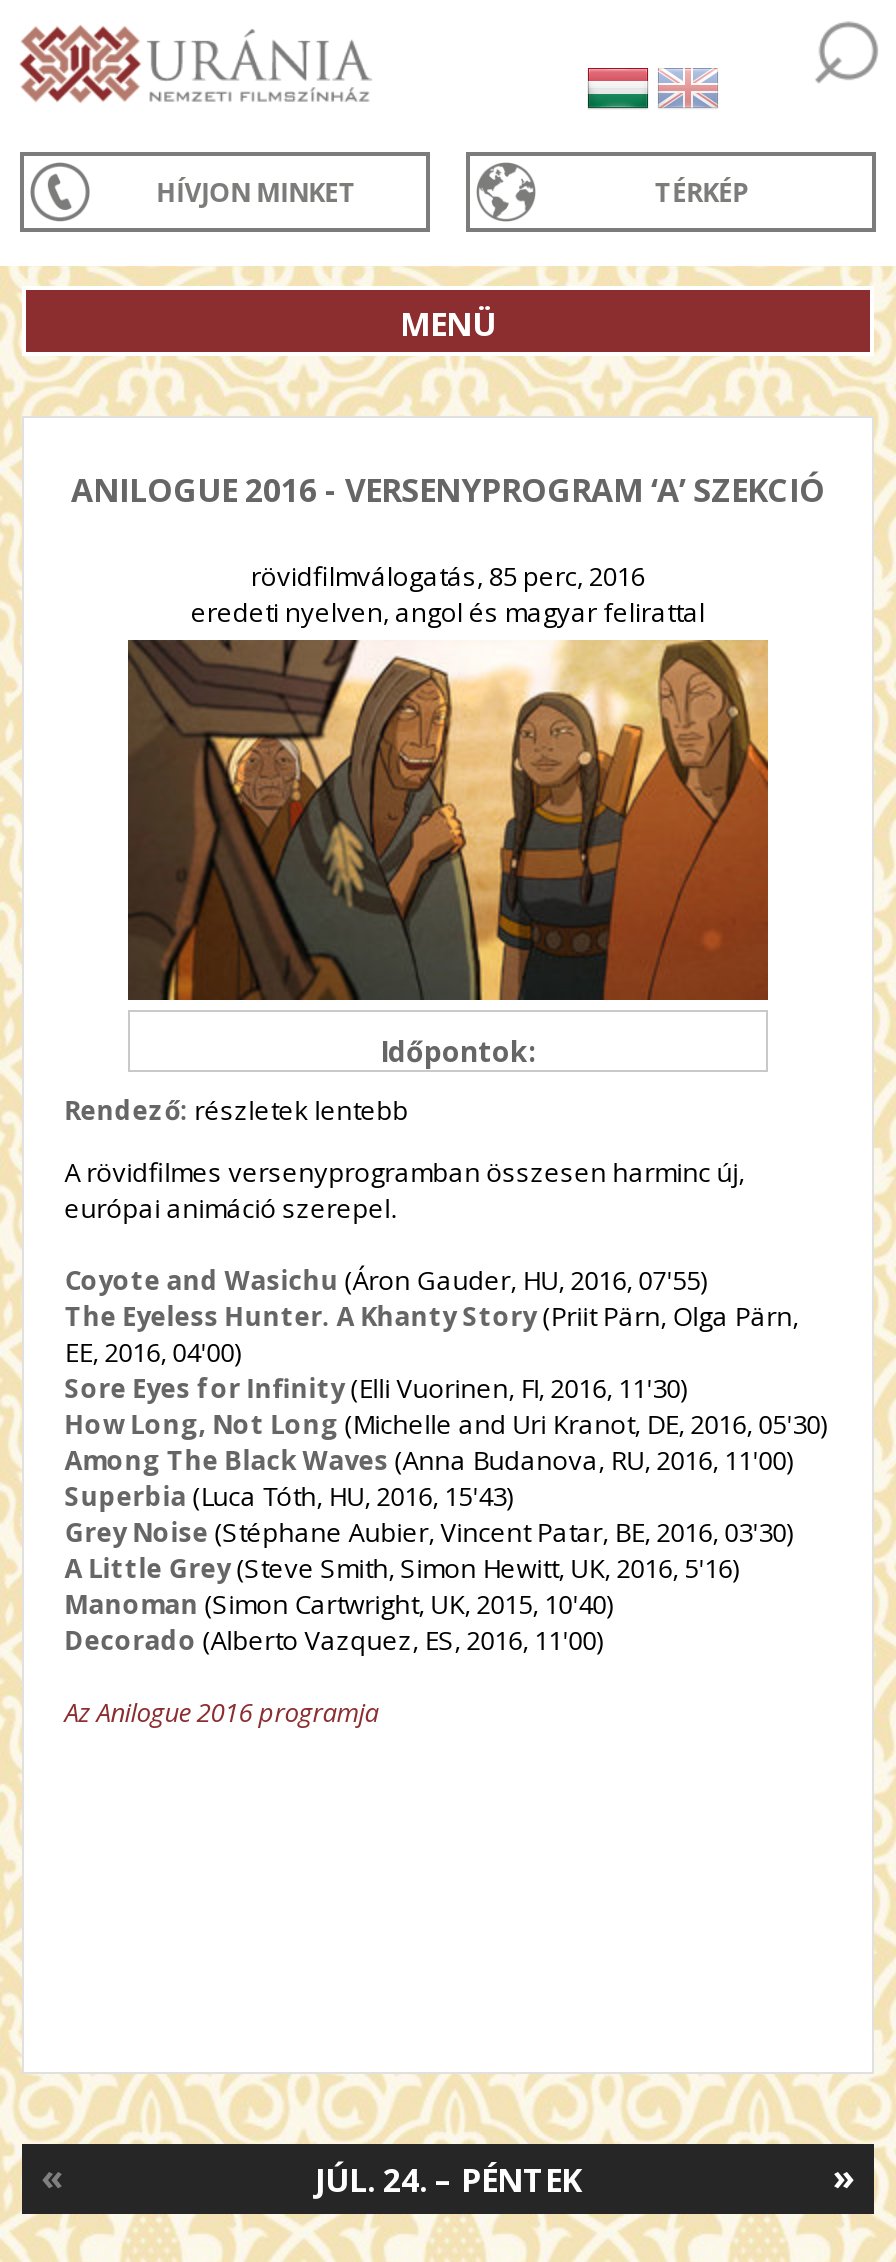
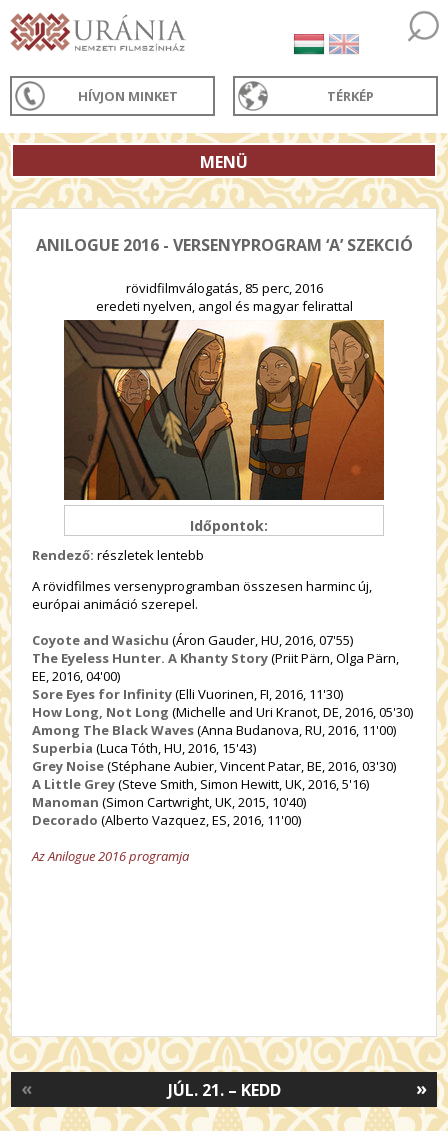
[315,2158,581,2202] JÚL. 24. – PÉNTEK -> [167,1079,280,1101] JÚL. 21. – KEDD

